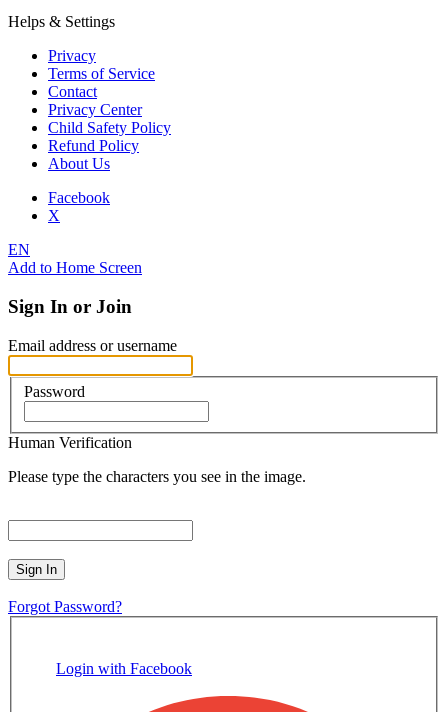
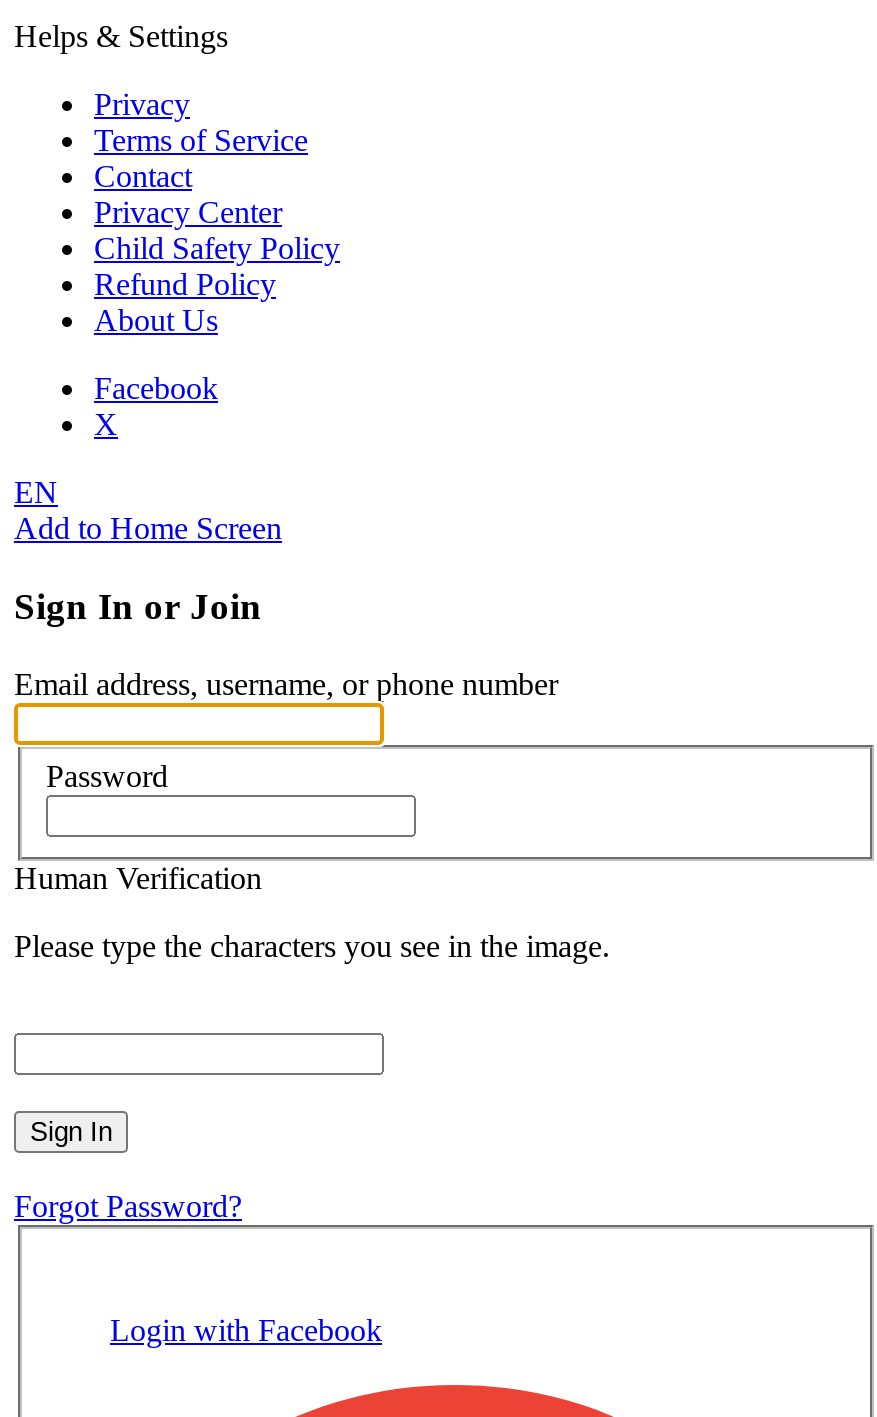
[8,337,177,354] Email address or username -> [14,667,558,701] Email address, username, or phone number

